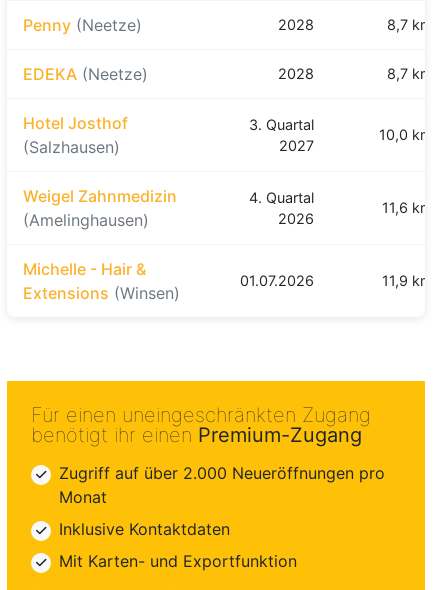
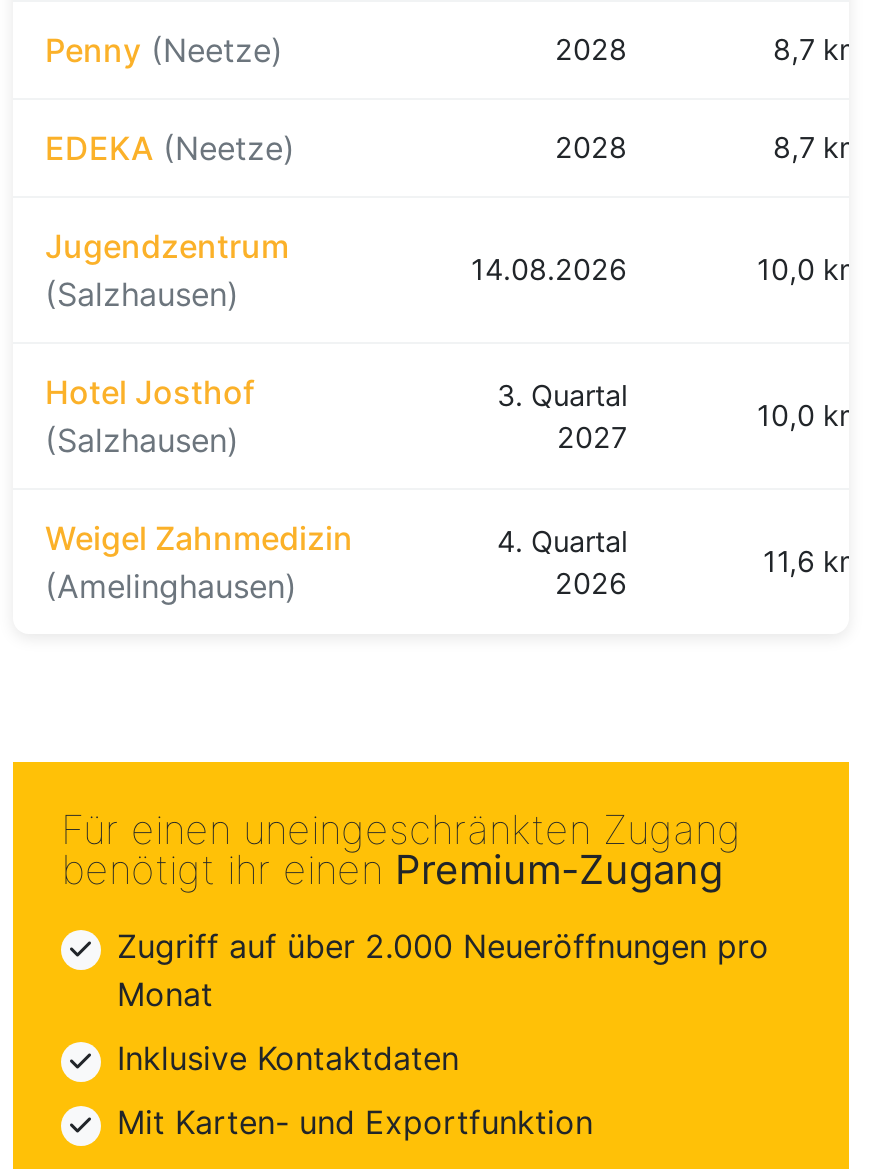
none -> [45,226,289,314] Jugendzentrum | (Salzhausen)
none -> [471,252,865,286] 14.08.2026 | 10,0 km
moved [23,113,433,230] -> [45,372,865,606]: Hotel Josthof | (Salzhausen) | 3. Quartal | ... | 2026 | 11,6 km
[23,259,180,303] Michelle - Hair & | Extensions (Winsen) -> none
[240,272,433,289] 01.07.2026 | 11,9 km -> none

